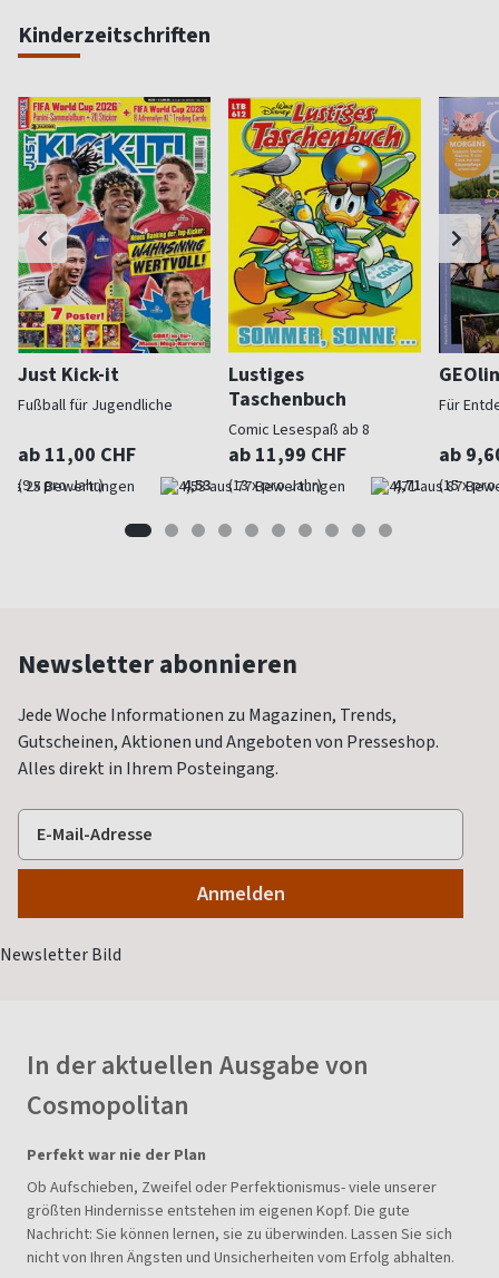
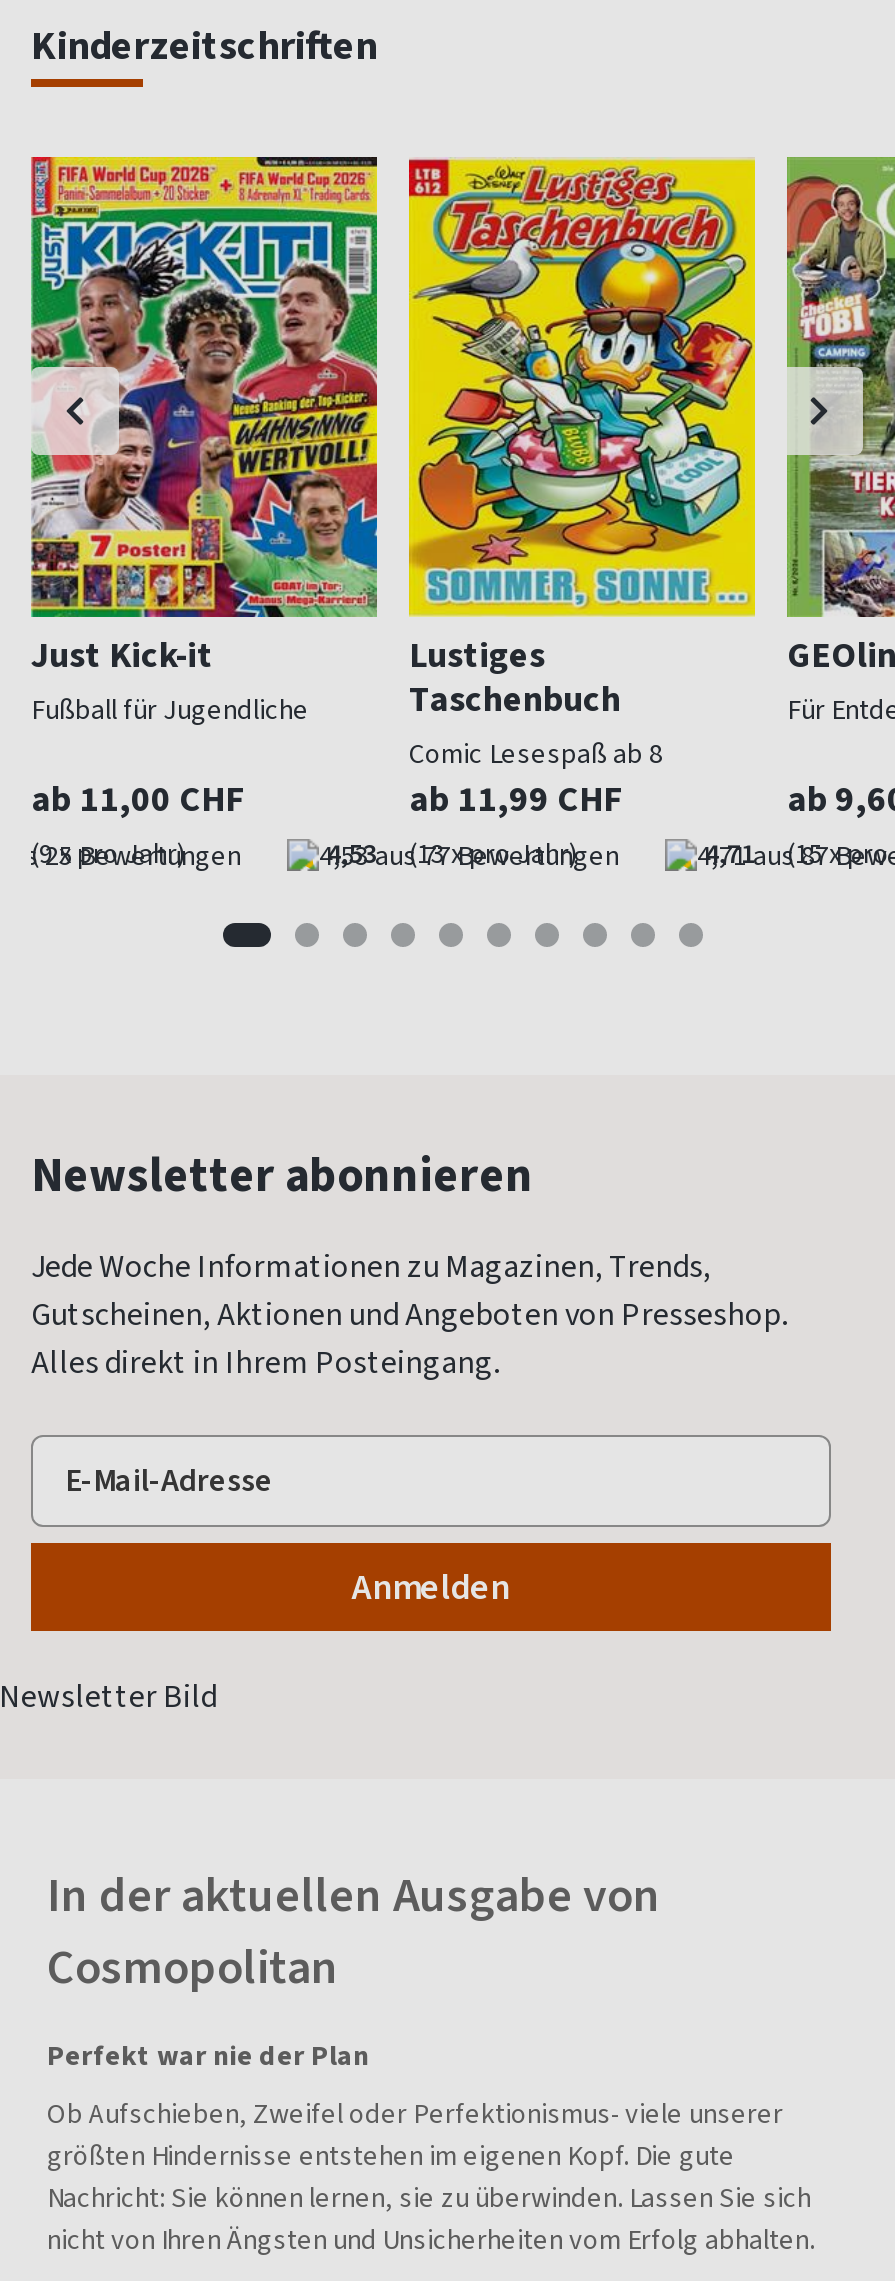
[438,96,496,354] [image] -> [785,155,889,619] [image]

